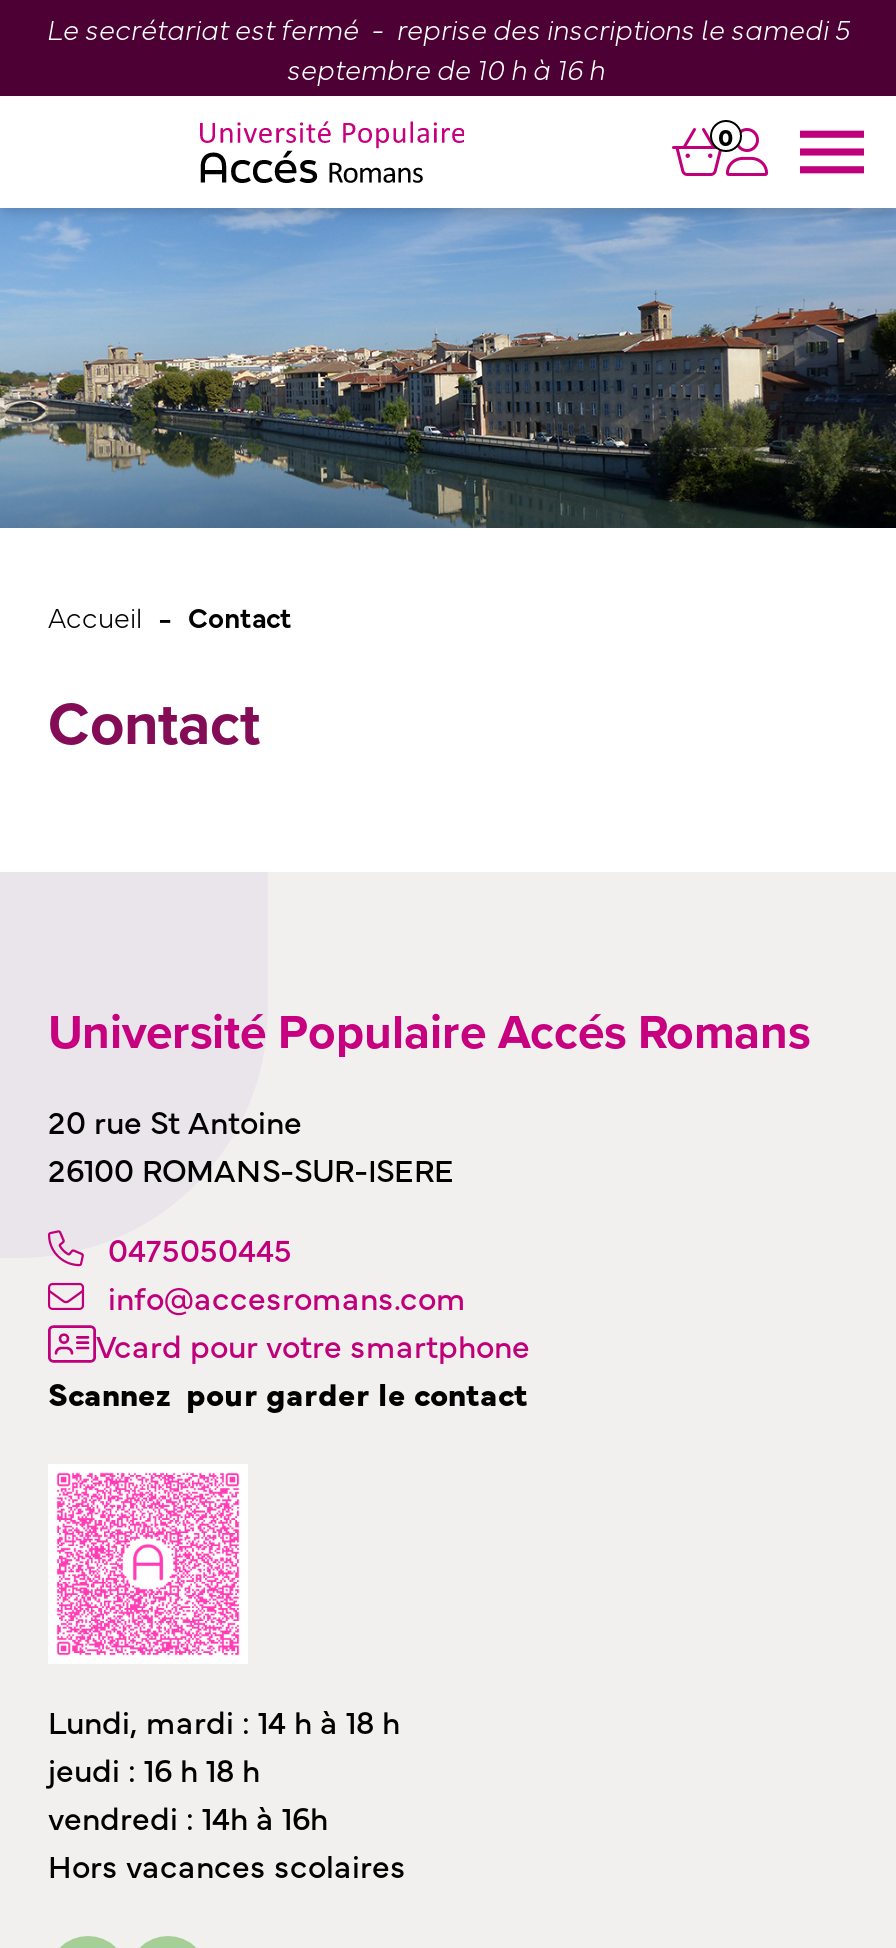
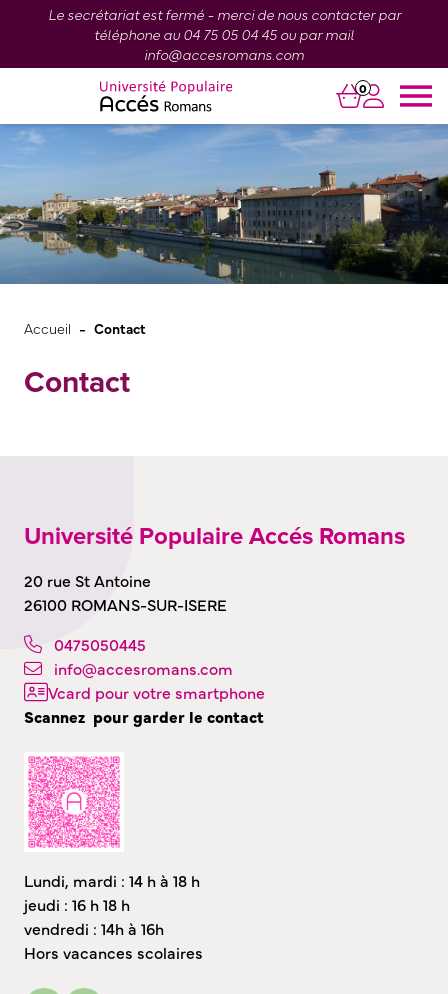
[46,8,850,86] Le secrétariat est fermé - reprise des inscriptions le samedi 5 | septembre de 10 h à 16 h -> [47,4,400,63] Le secrétariat est fermé - merci de nous contacter par | téléphone au 04 75 05 04 45 ou par mail | info@accesromans.com

